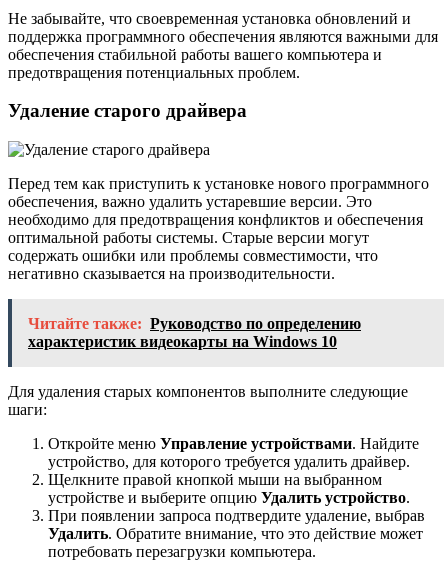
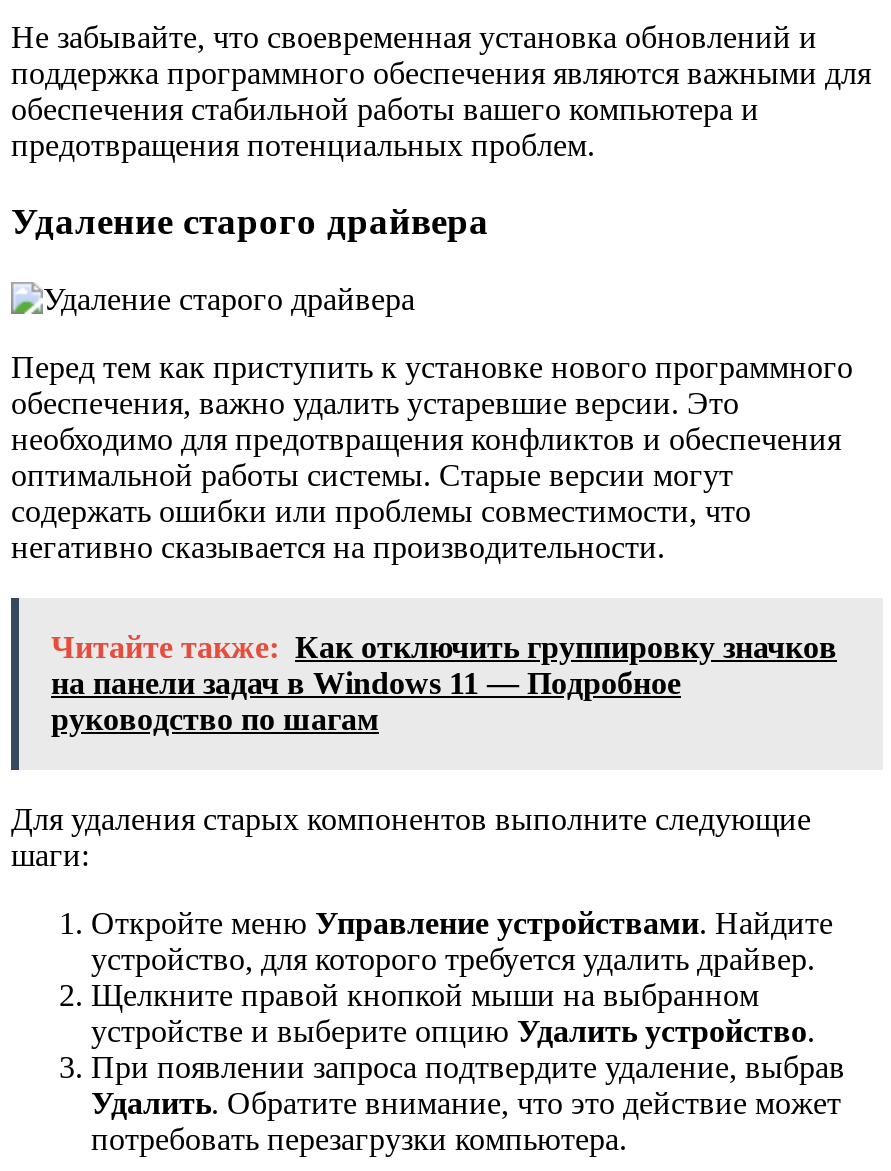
[28,315,361,350] Читайте также: Руководство по определению | характеристик видеокарты на Windows 10 -> [51,630,837,736] Читайте также: Как отключить группировку значков | на панели задач в Windows 11 — Подробное | руководство по шагам

